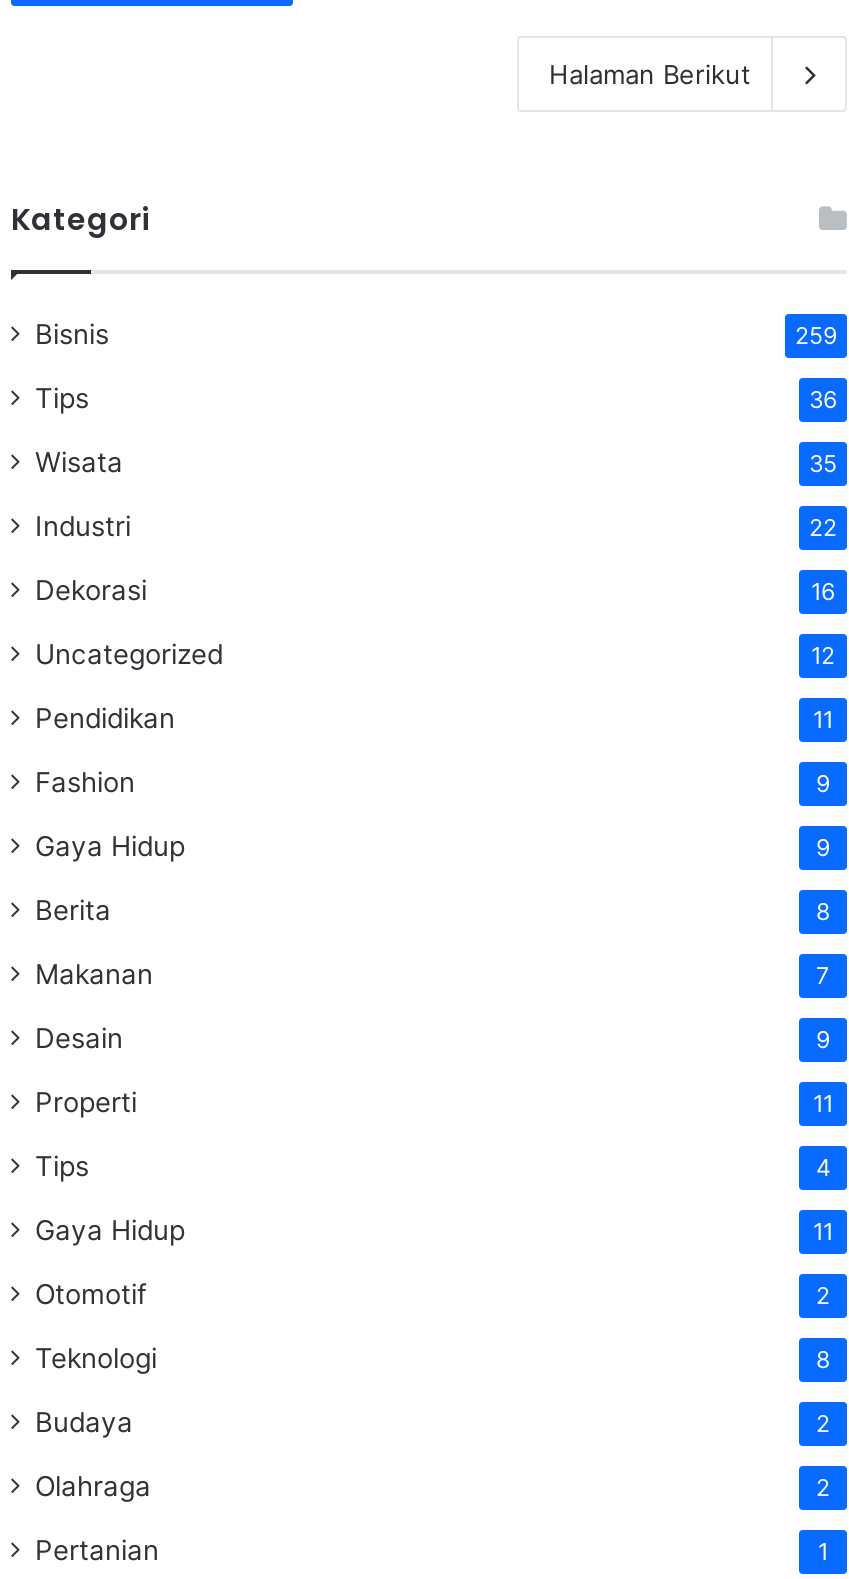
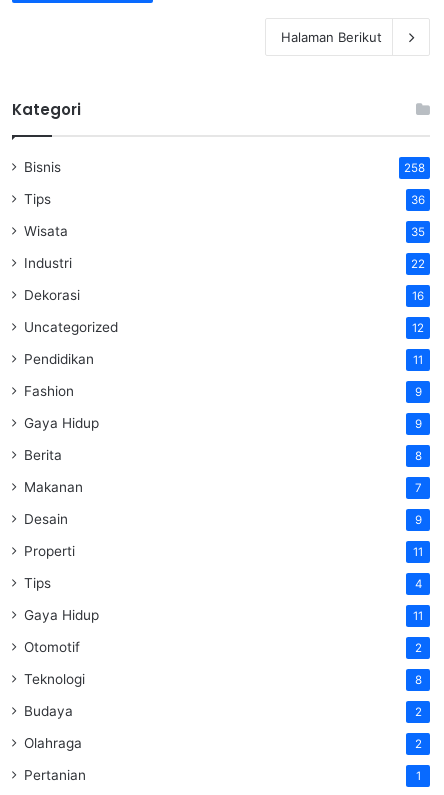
[795,322,837,350] 259 -> [404,161,425,175] 258

